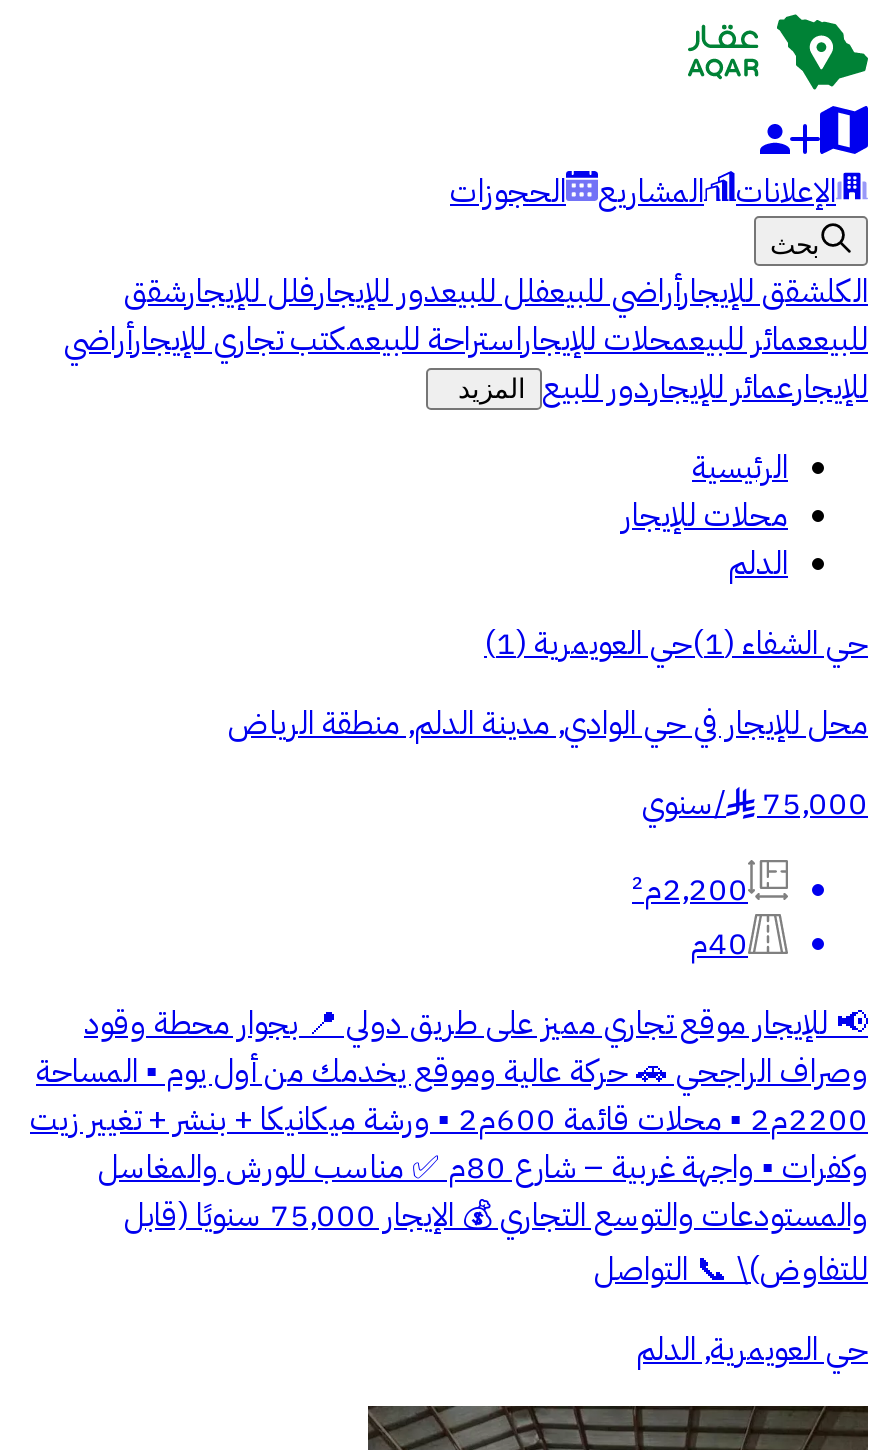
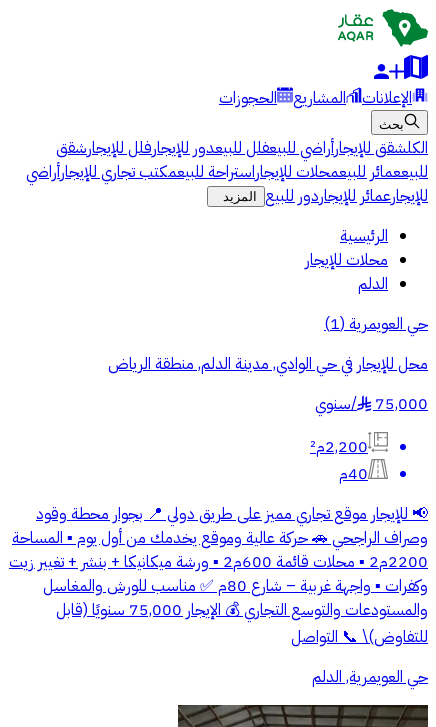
[484,620,868,668] حي الشفاء (1)حي العويمرية (1) -> [324,312,428,336] حي العويمرية (1)

